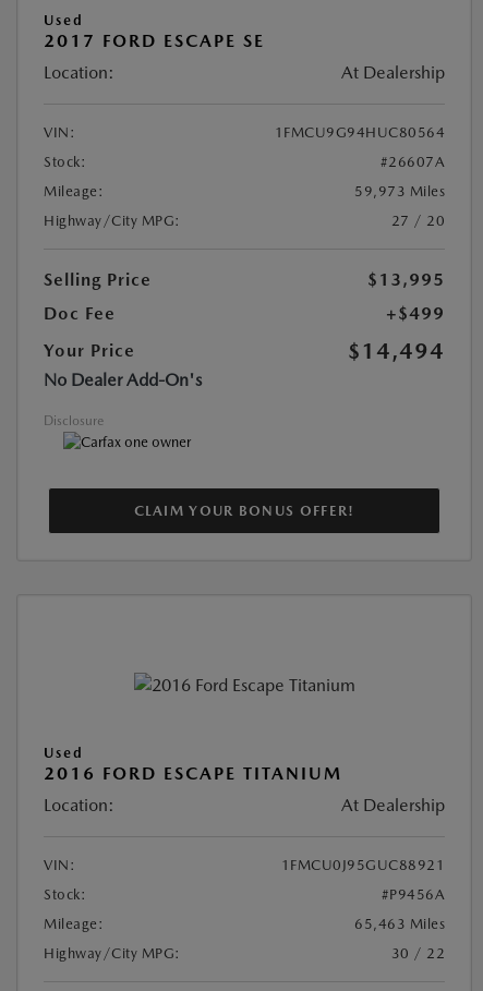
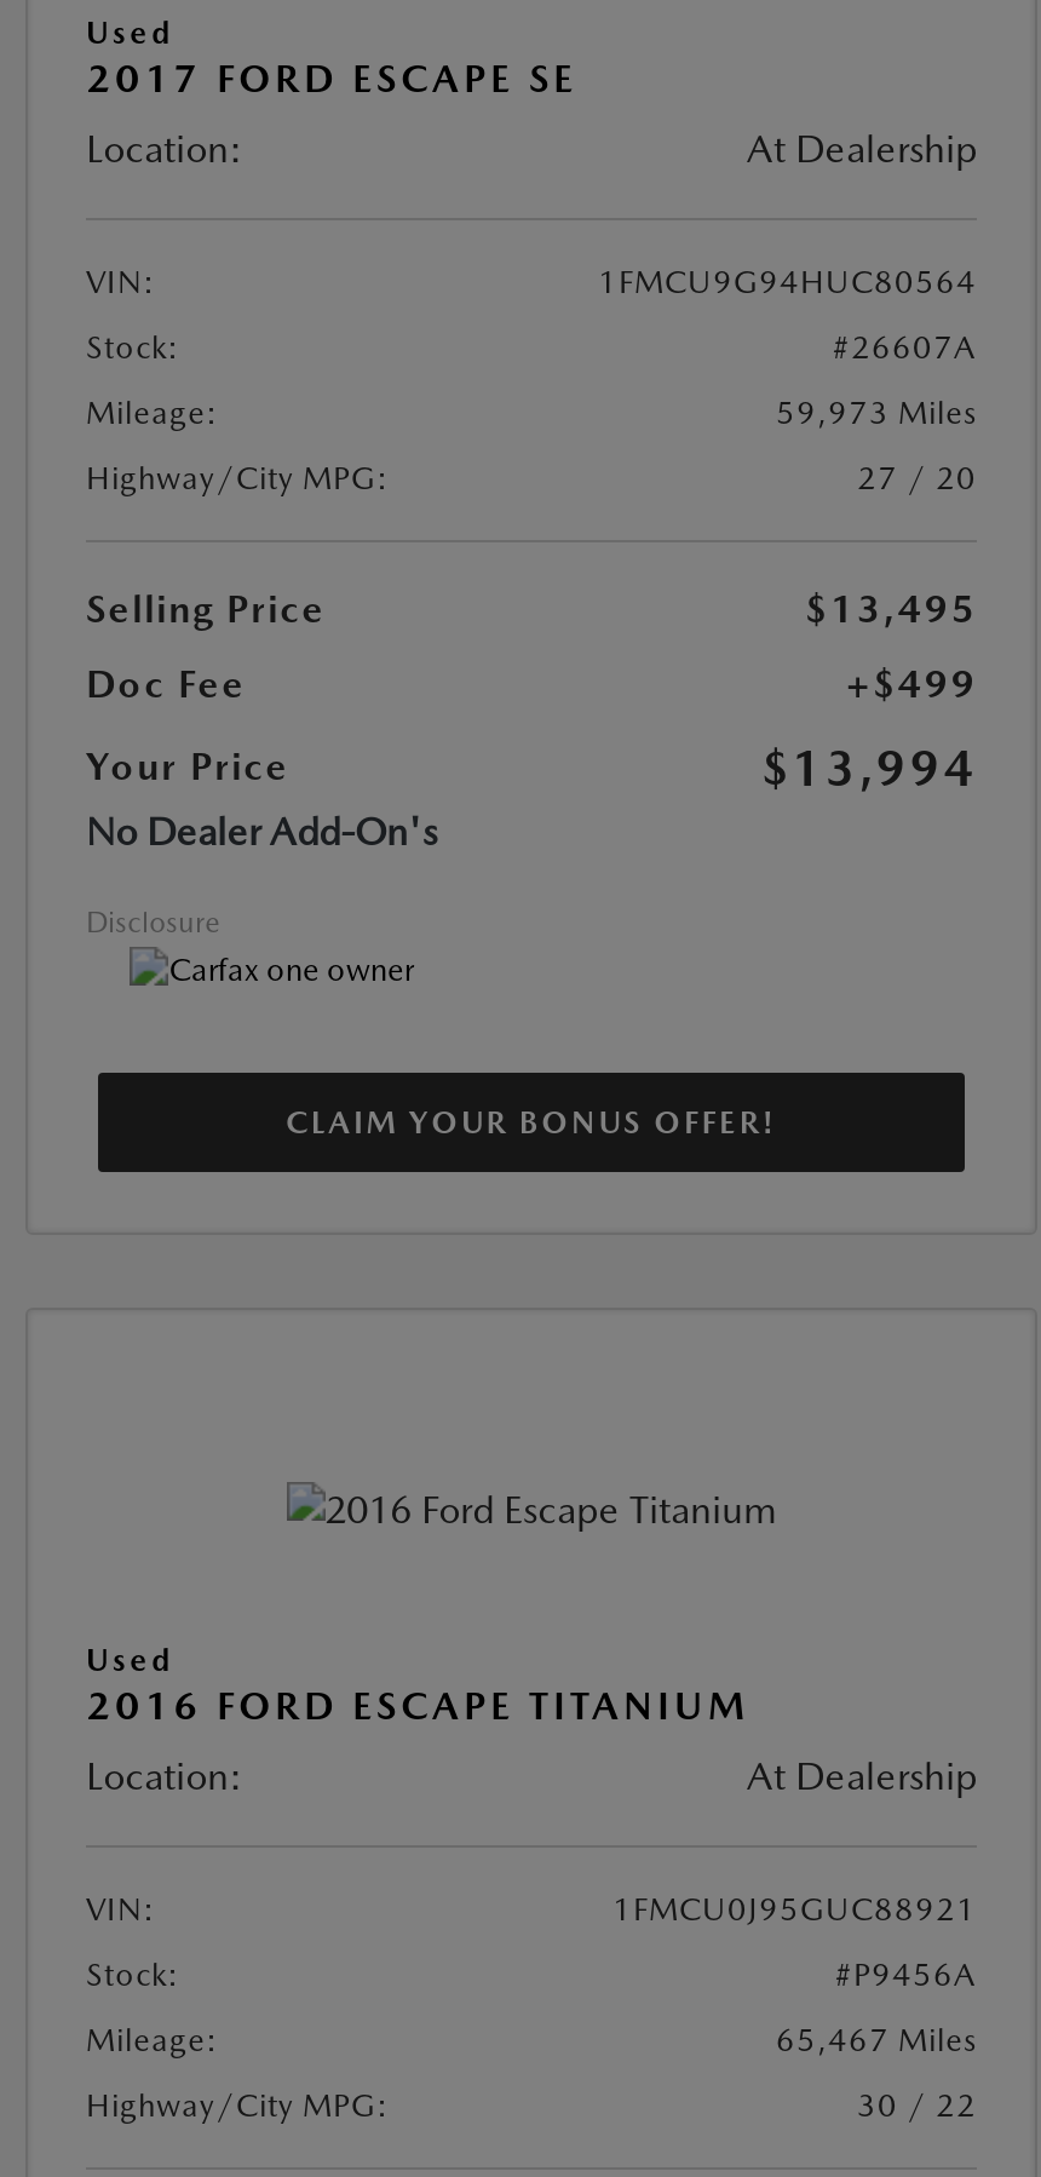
[367,269,445,290] $13,995 -> [805,585,977,631] $13,495
[348,338,445,364] $14,494 -> [761,738,977,796] $13,994
[354,916,445,932] 65,463 Miles -> [776,2023,977,2059] 65,467 Miles

